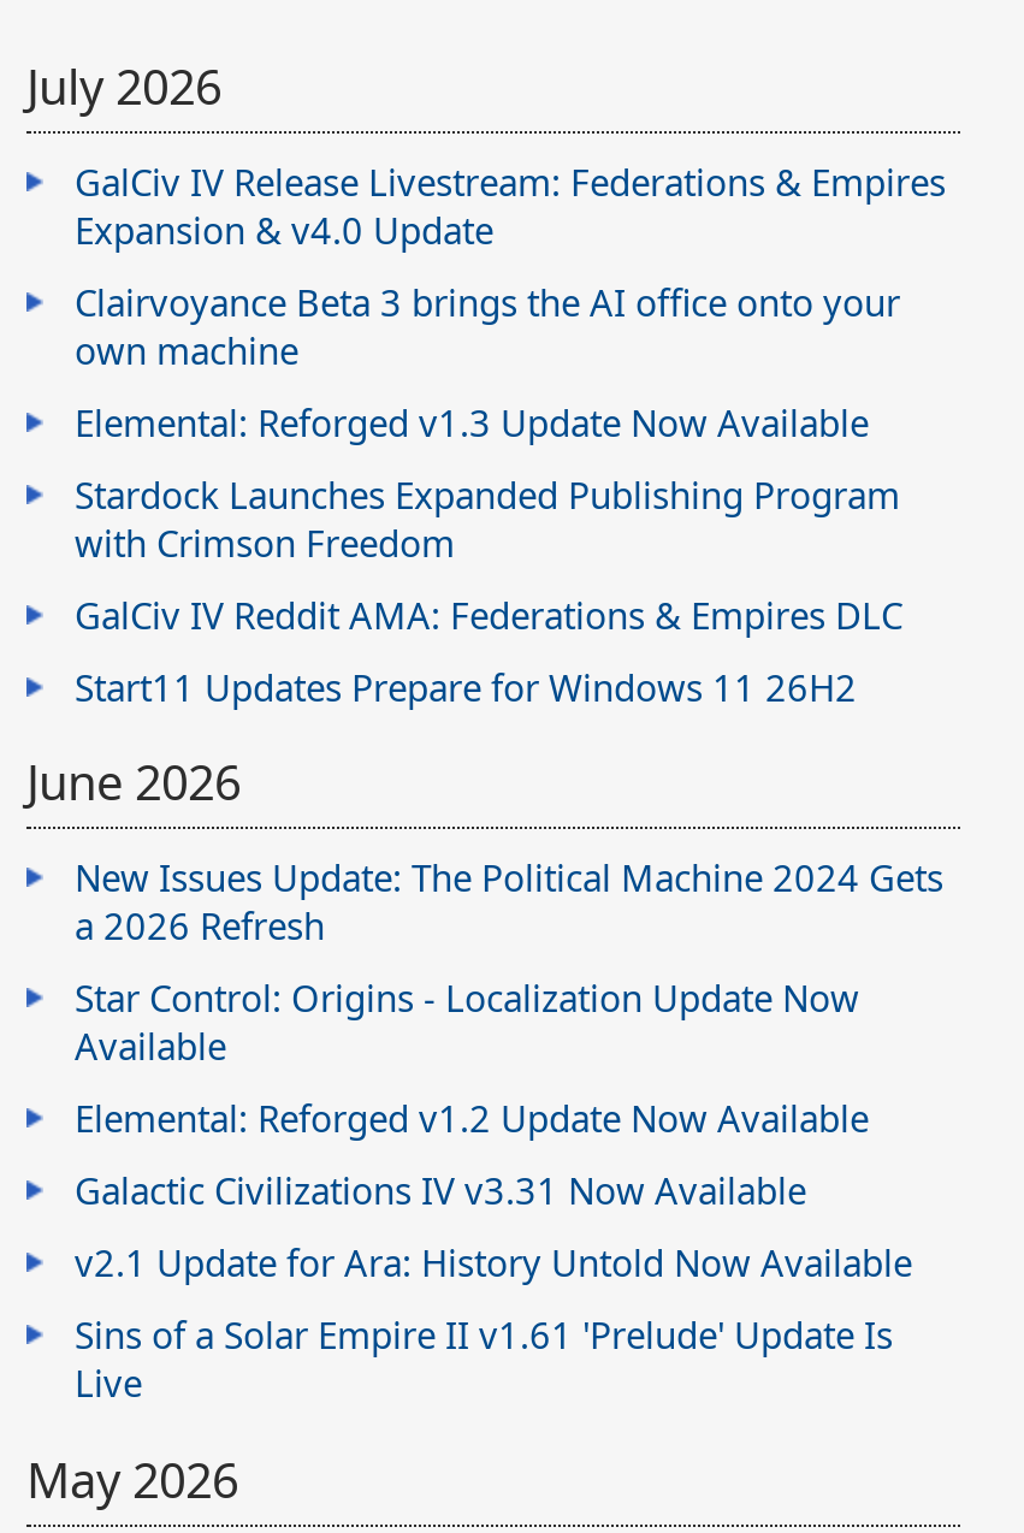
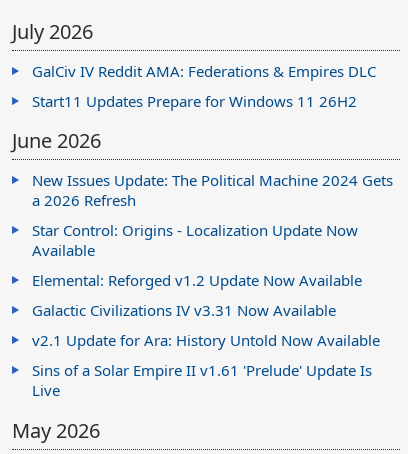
[75,157,946,566] GalCiv IV Release Livestream: Federations & Empires | Expansion & v4.0 Update | Clairvoyance Beta 3 brings the AI office onto your | own machine | Elemental: Reforged v1.3 Update Now Available | Stardock Launches Expanded Publishing Program | with Crimson Freedom -> none

